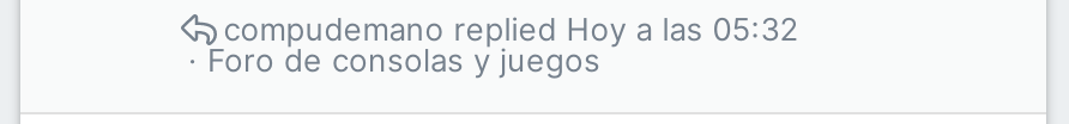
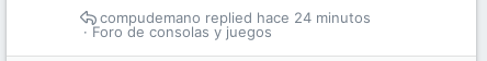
[566,10,799,48] Hoy a las 05:32 -> [256,9,370,26] hace 24 minutos

